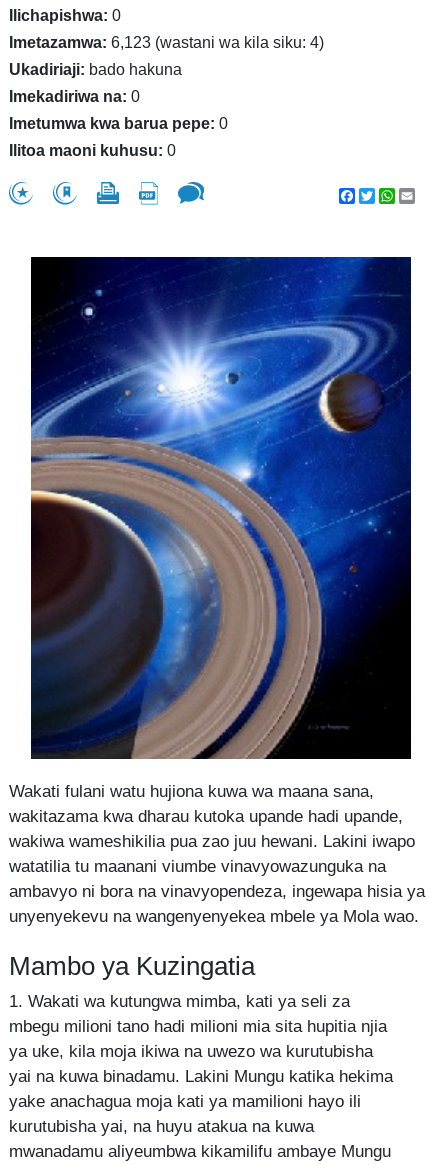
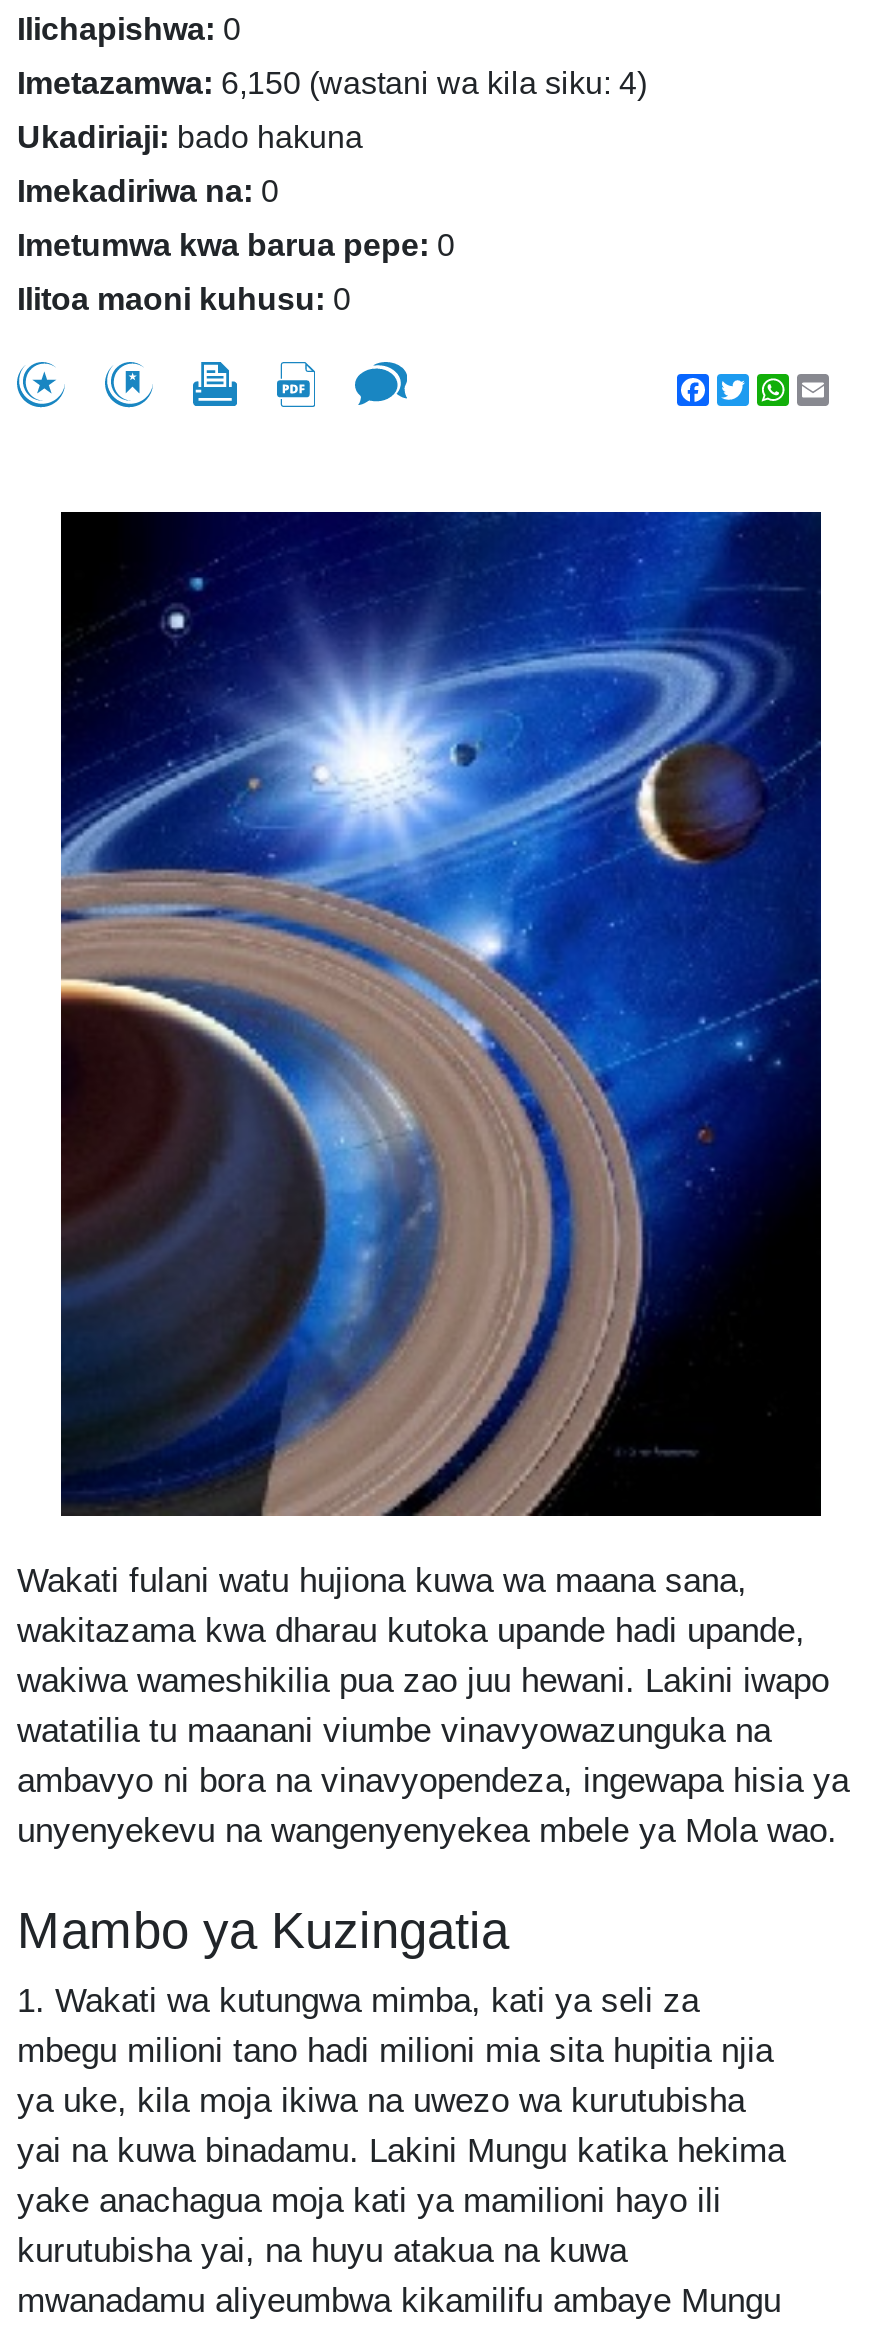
[9,34,324,51] Imetazamwa: 6,123 (wastani wa kila siku: 4) -> [17,66,647,100] Imetazamwa: 6,150 (wastani wa kila siku: 4)

